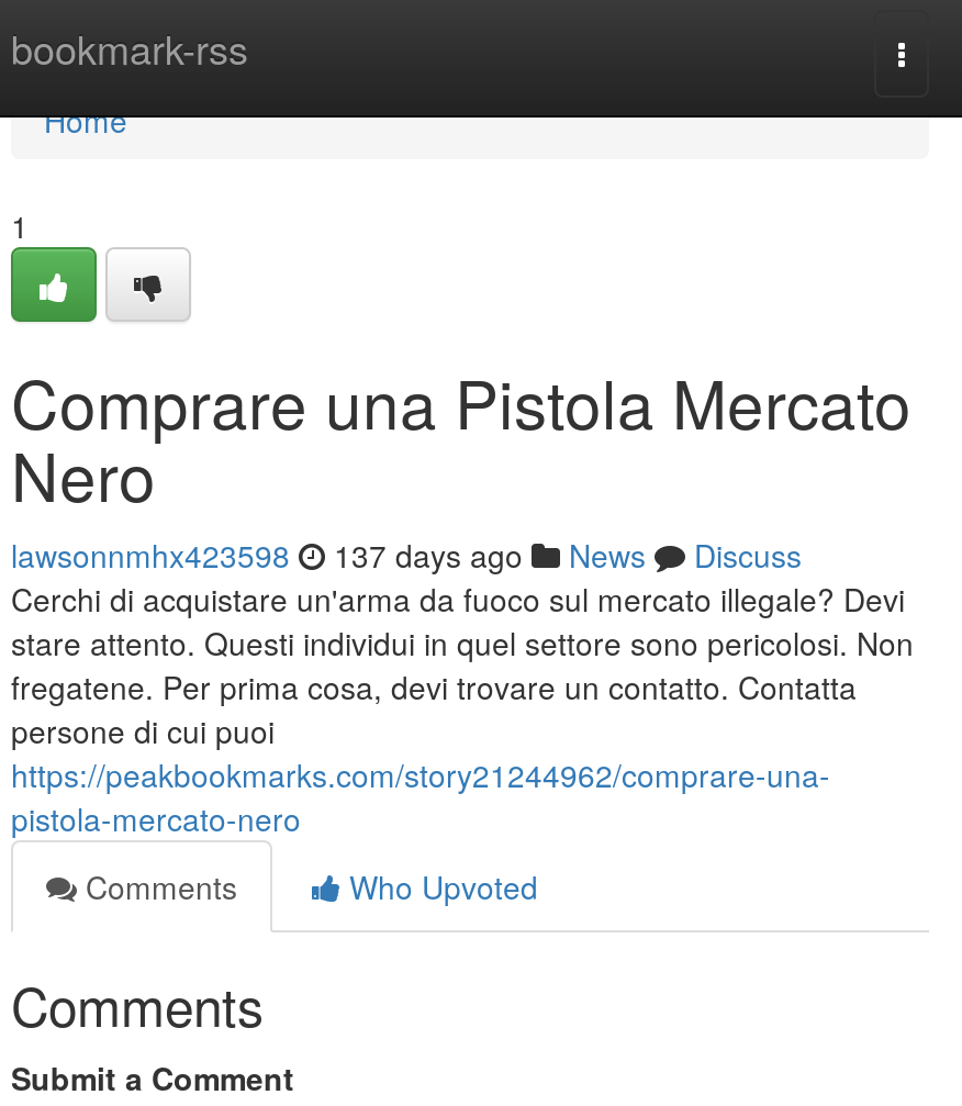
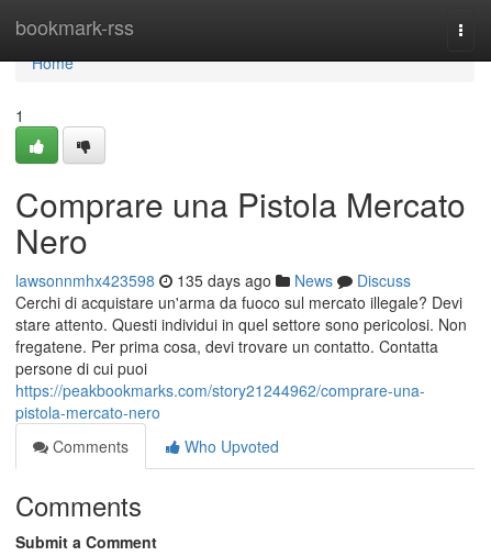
[11,533,802,577] lawsonnmhx423598 137 days ago News Discuss -> [15,269,411,291] lawsonnmhx423598 135 days ago News Discuss

